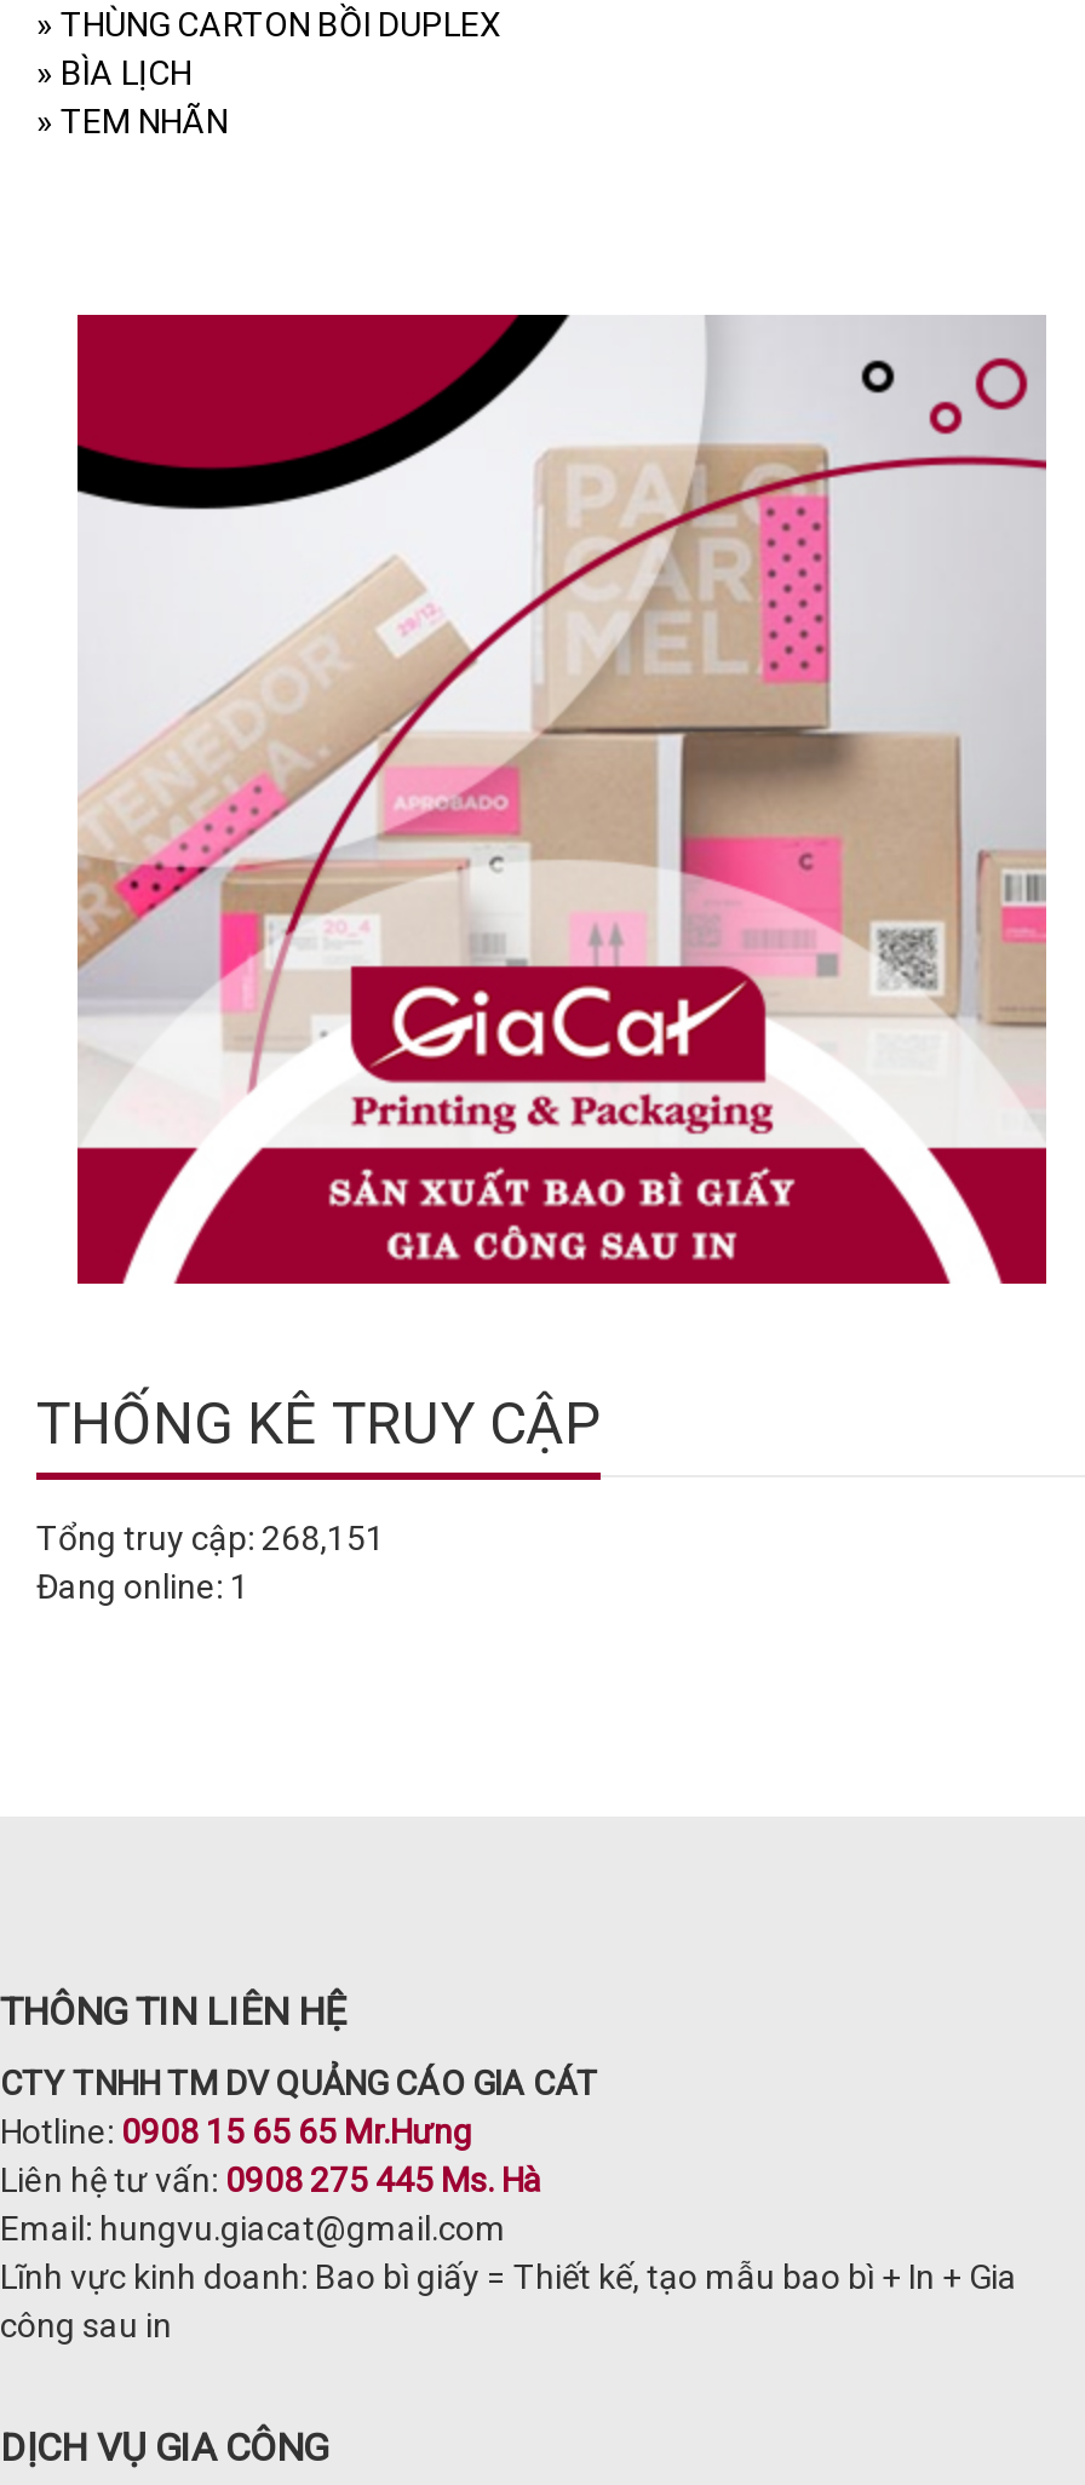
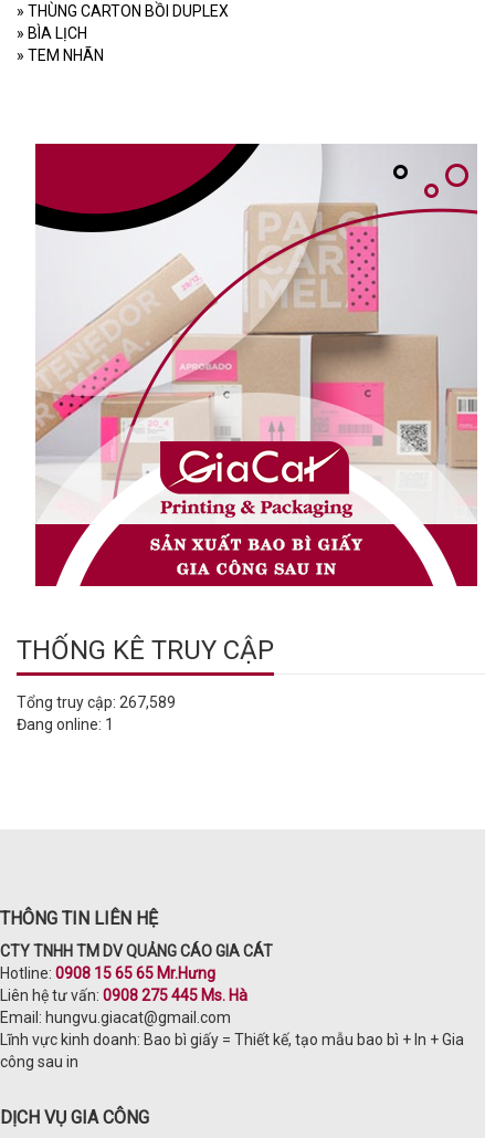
[36,1519,385,1558] Tổng truy cập: 268,151 -> [17,694,176,711] Tổng truy cập: 267,589

